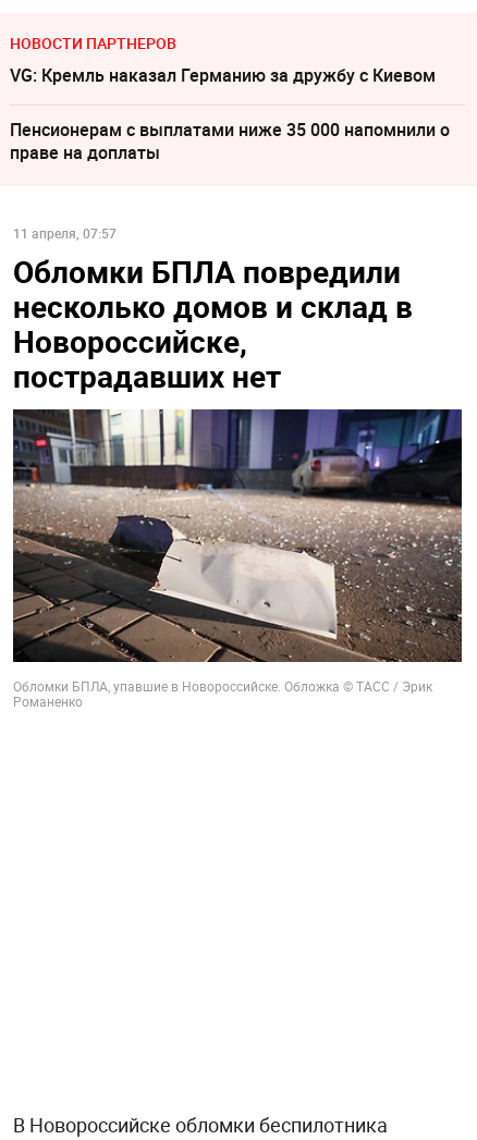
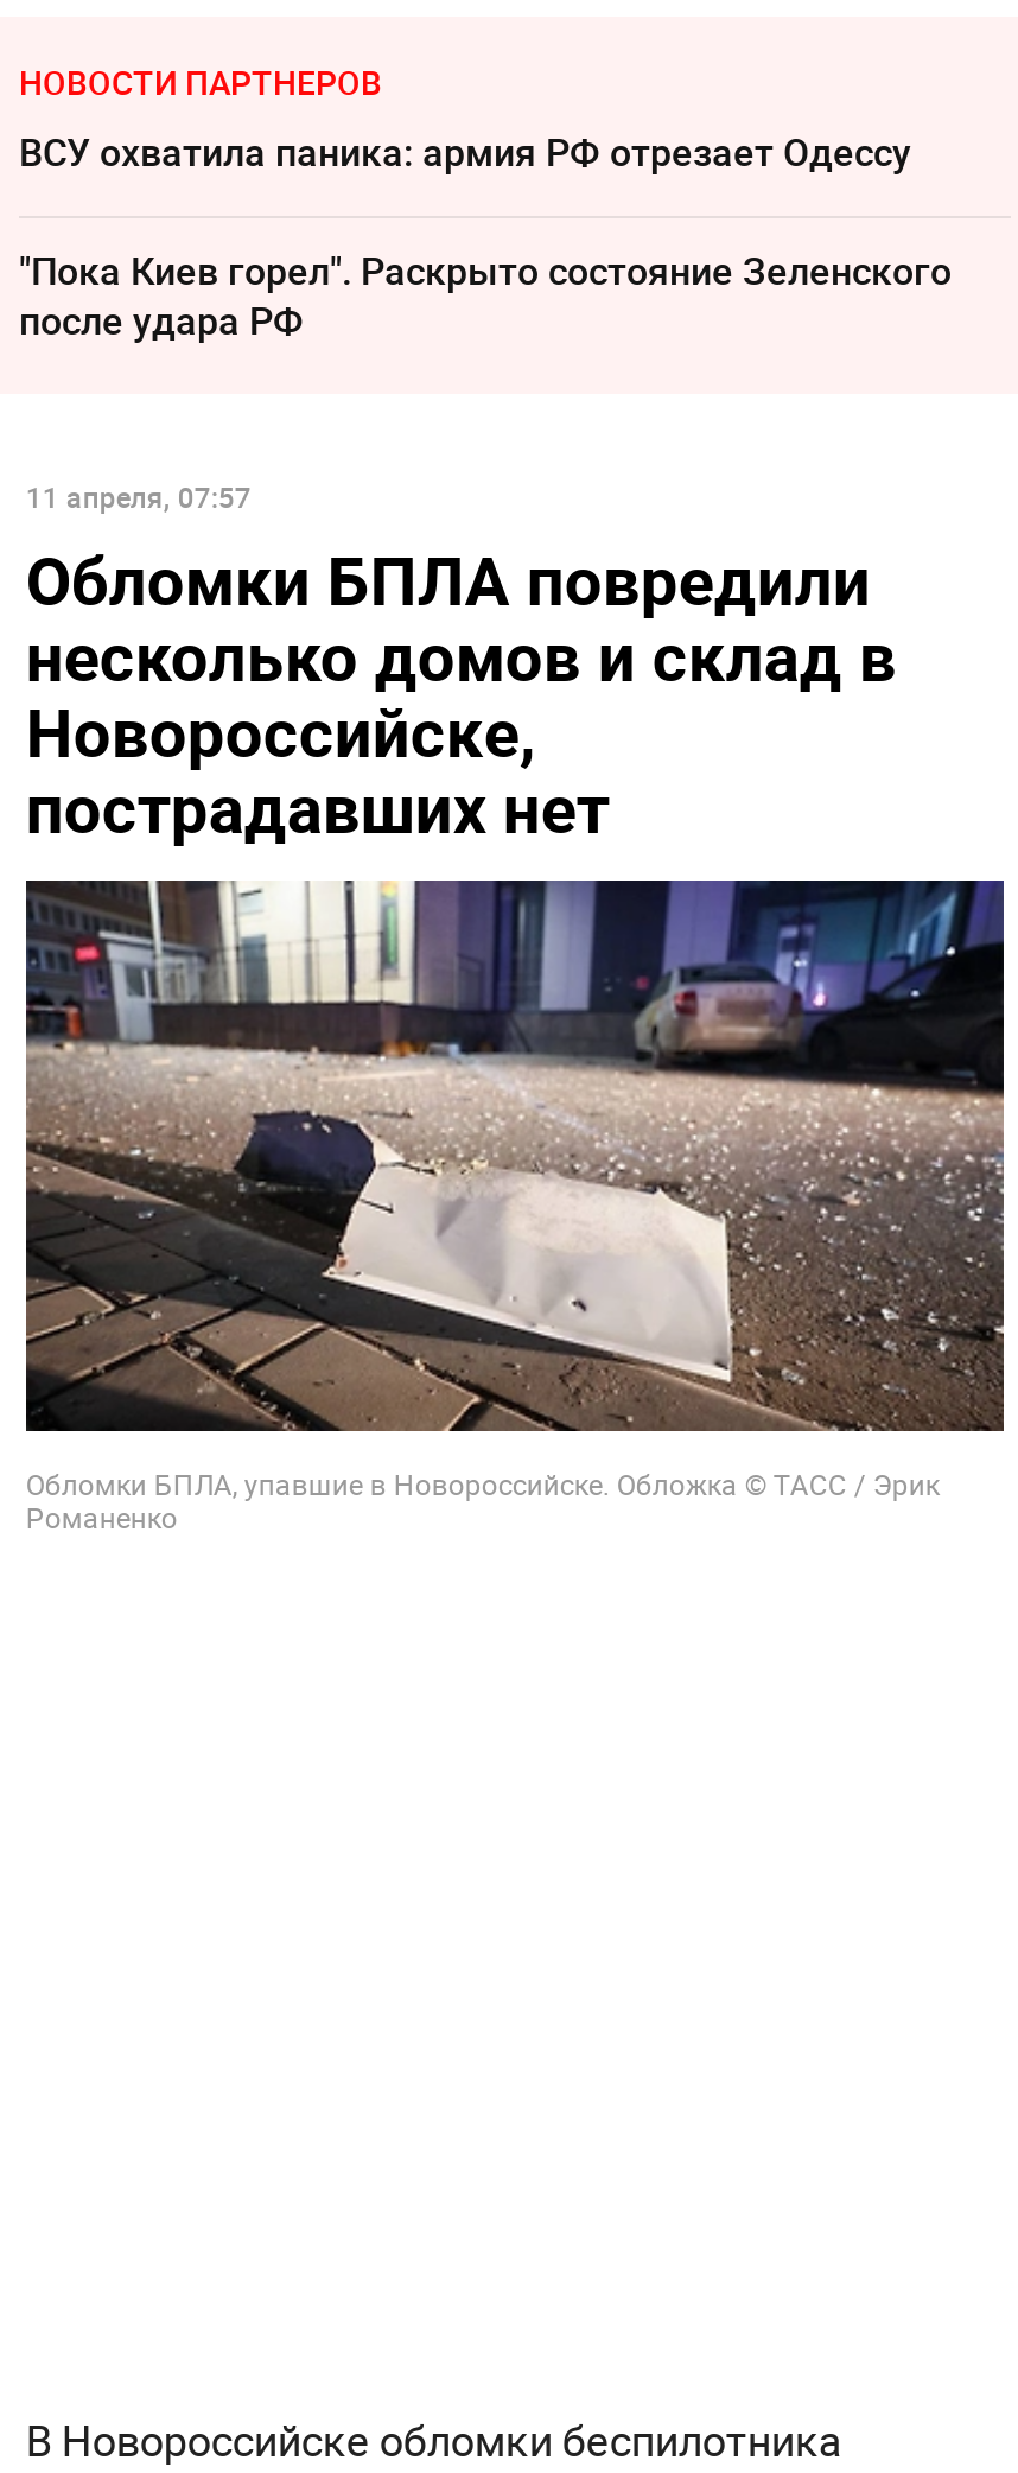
[10,63,436,87] VG: Кремль наказал Германию за дружбу с Киевом -> [19,126,911,178] ВСУ охватила паника: армия РФ отрезает Одессу
[10,118,450,164] Пенсионерам с выплатами ниже 35 000 напомнили о | праве на доплаты -> [19,244,952,347] "Пока Киев горел". Раскрыто состояние Зеленского | после удара РФ

